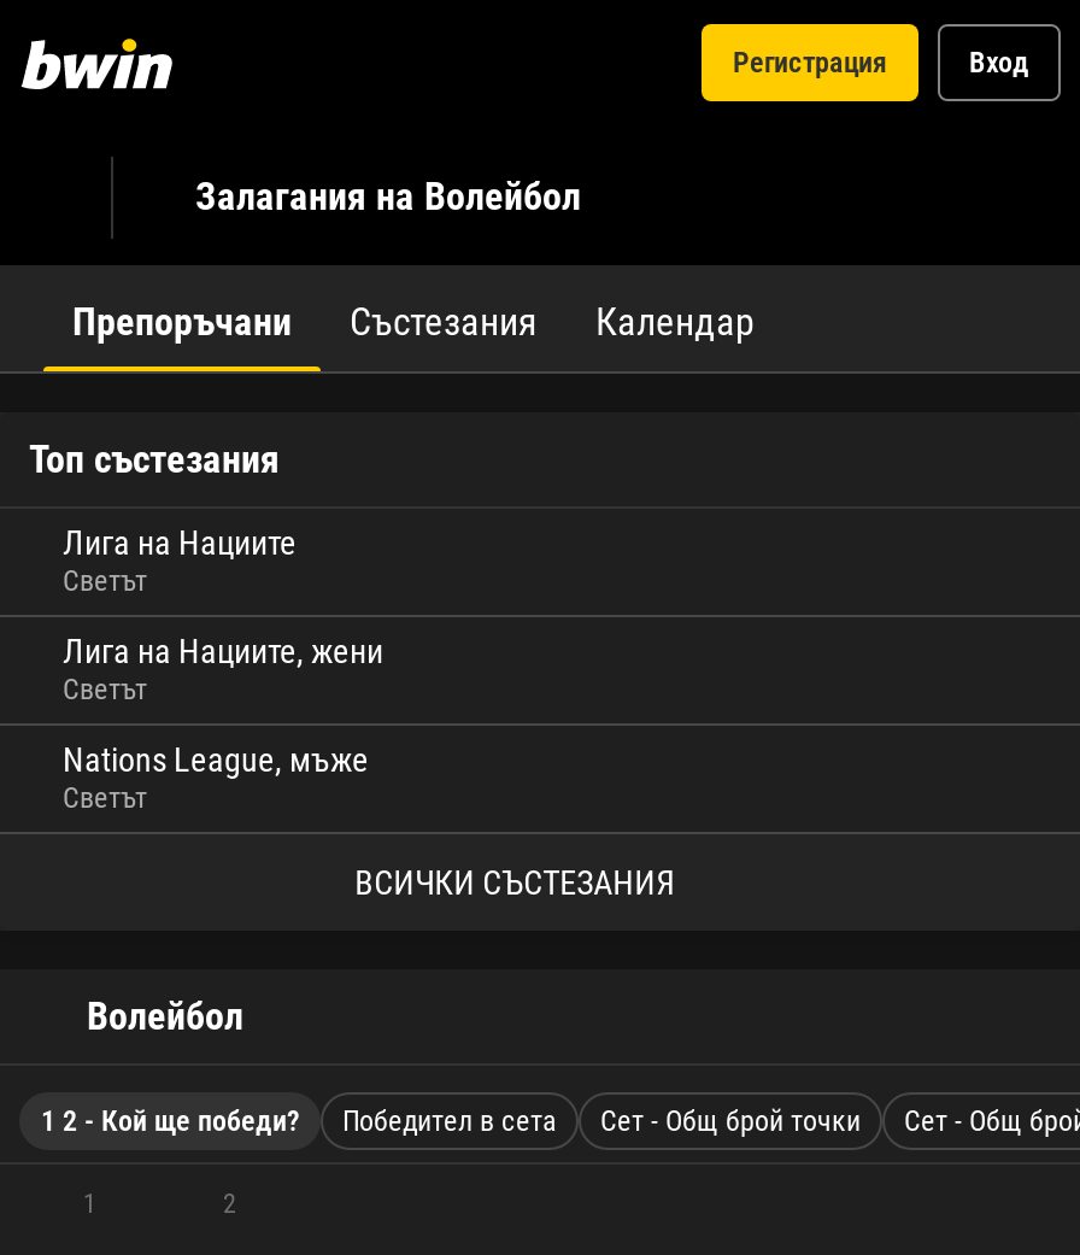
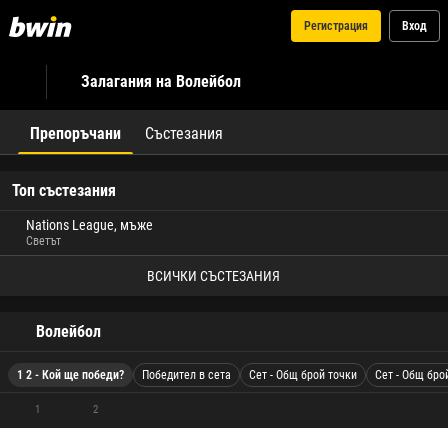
[595,299,755,345] Календар -> none
[63,523,383,706] Лига на Нациите | Светът | Лига на Нациите, жени | Светът -> none

